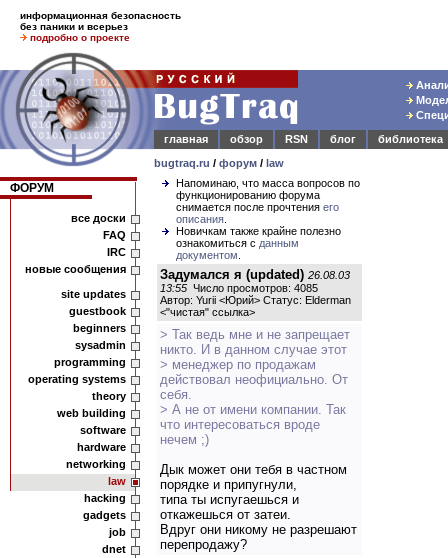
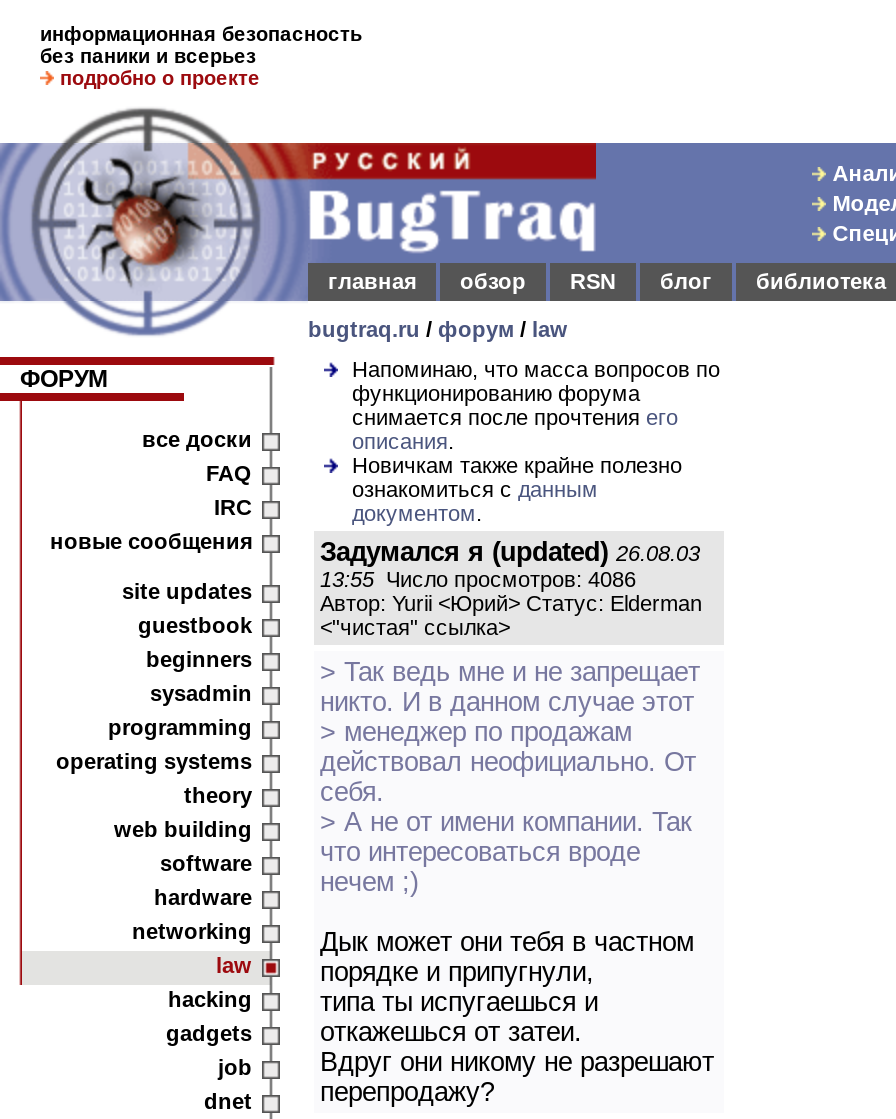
[160,282,318,294] 13:55 Число просмотров: 4085 -> [320,567,636,591] 13:55 Число просмотров: 4086

